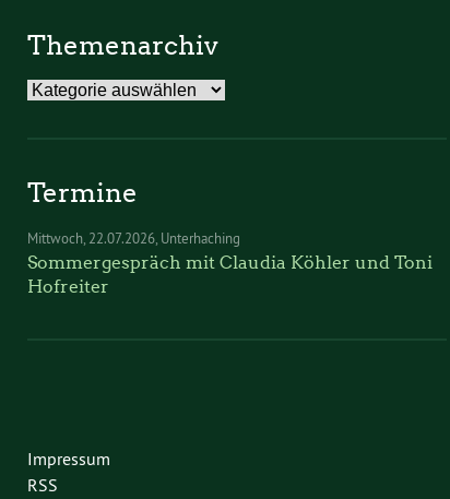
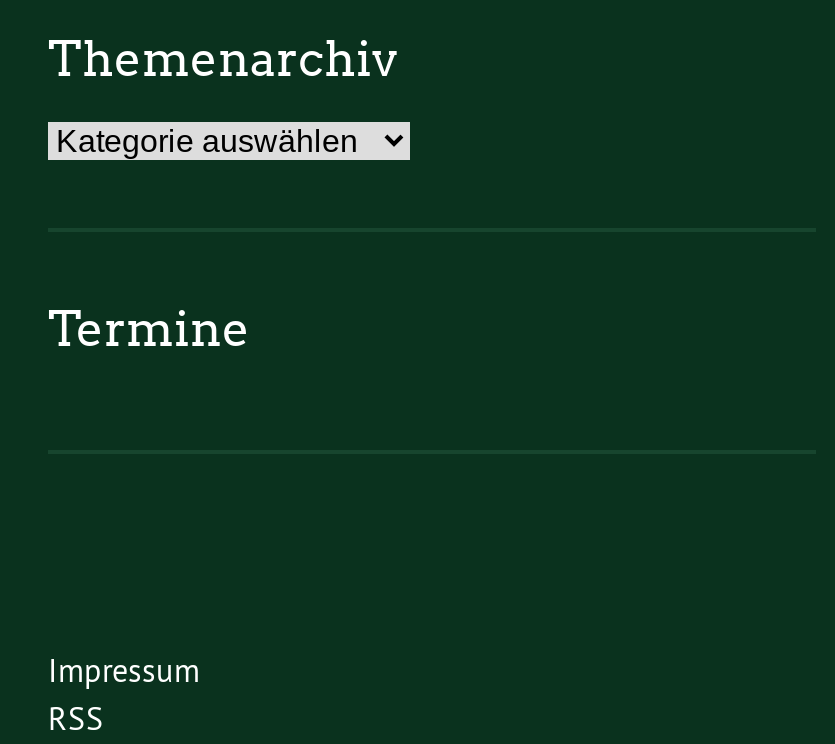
[27,229,433,297] Mittwoch 22.07.2026 Unterhaching | Sommergespräch mit Claudia Köhler und Toni | Hofreiter -> none

